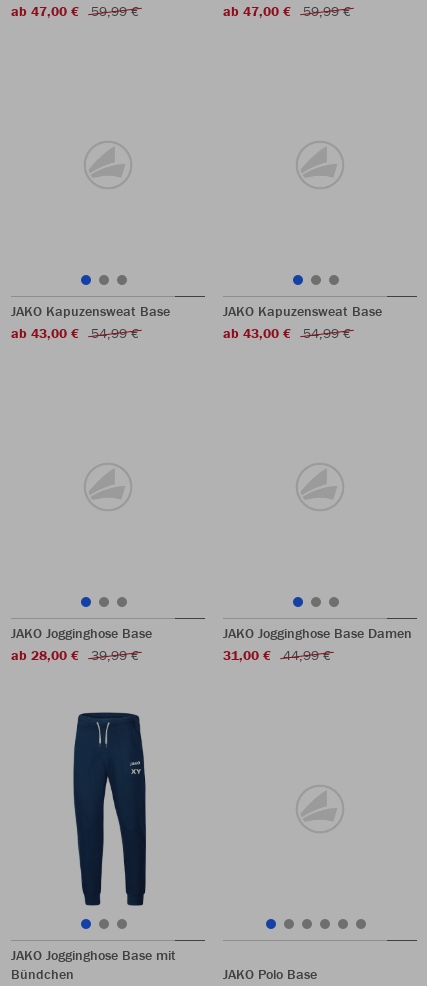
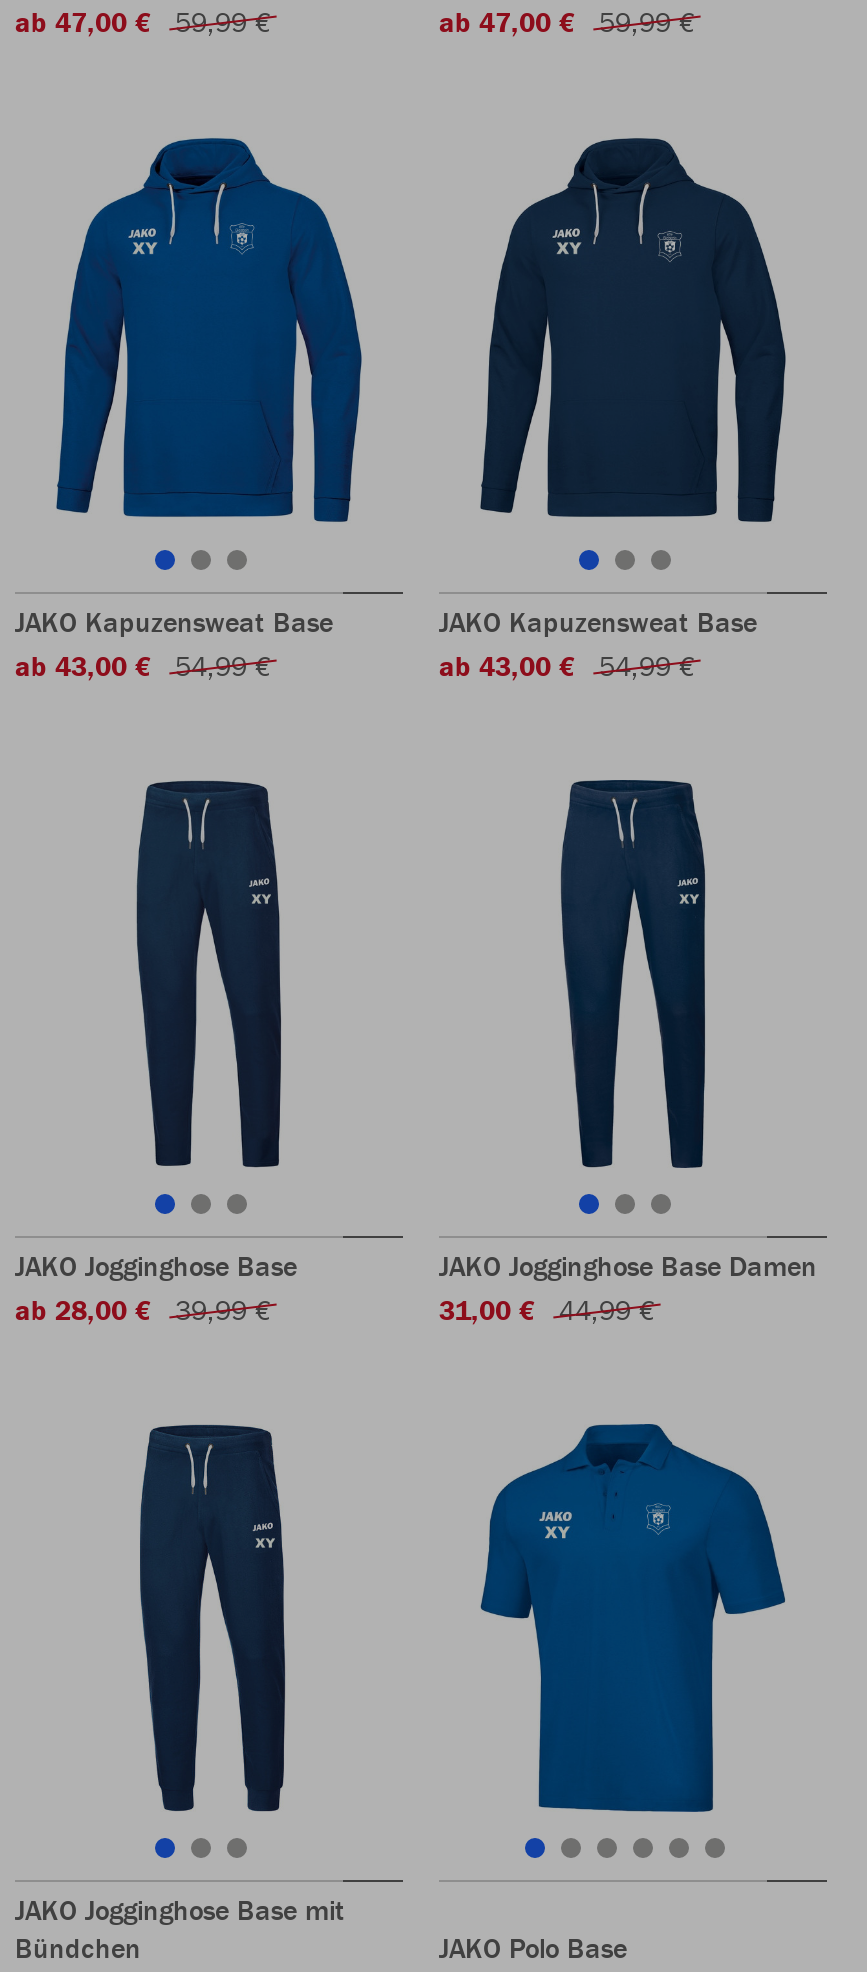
none -> [55,136,363,524] [image]
none -> [479,136,787,524] [image]
none -> [135,778,283,1170] [image]
none -> [559,778,707,1170] [image]
none -> [479,1422,787,1814] [image]

